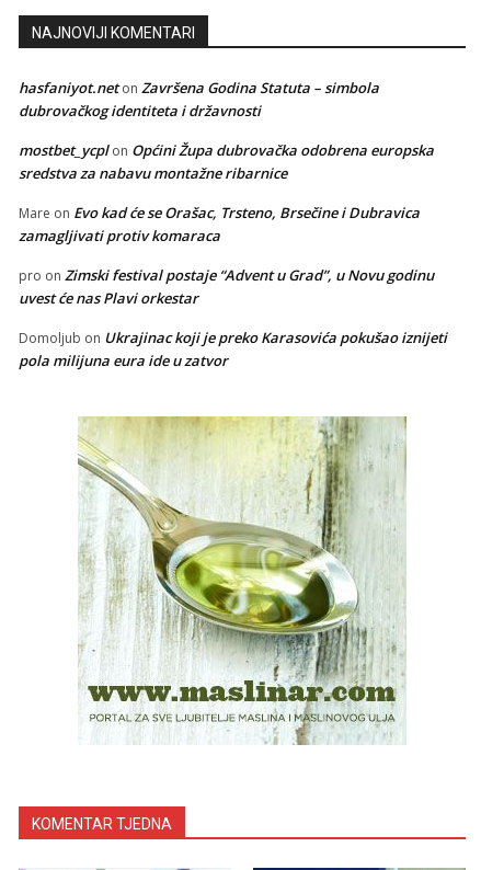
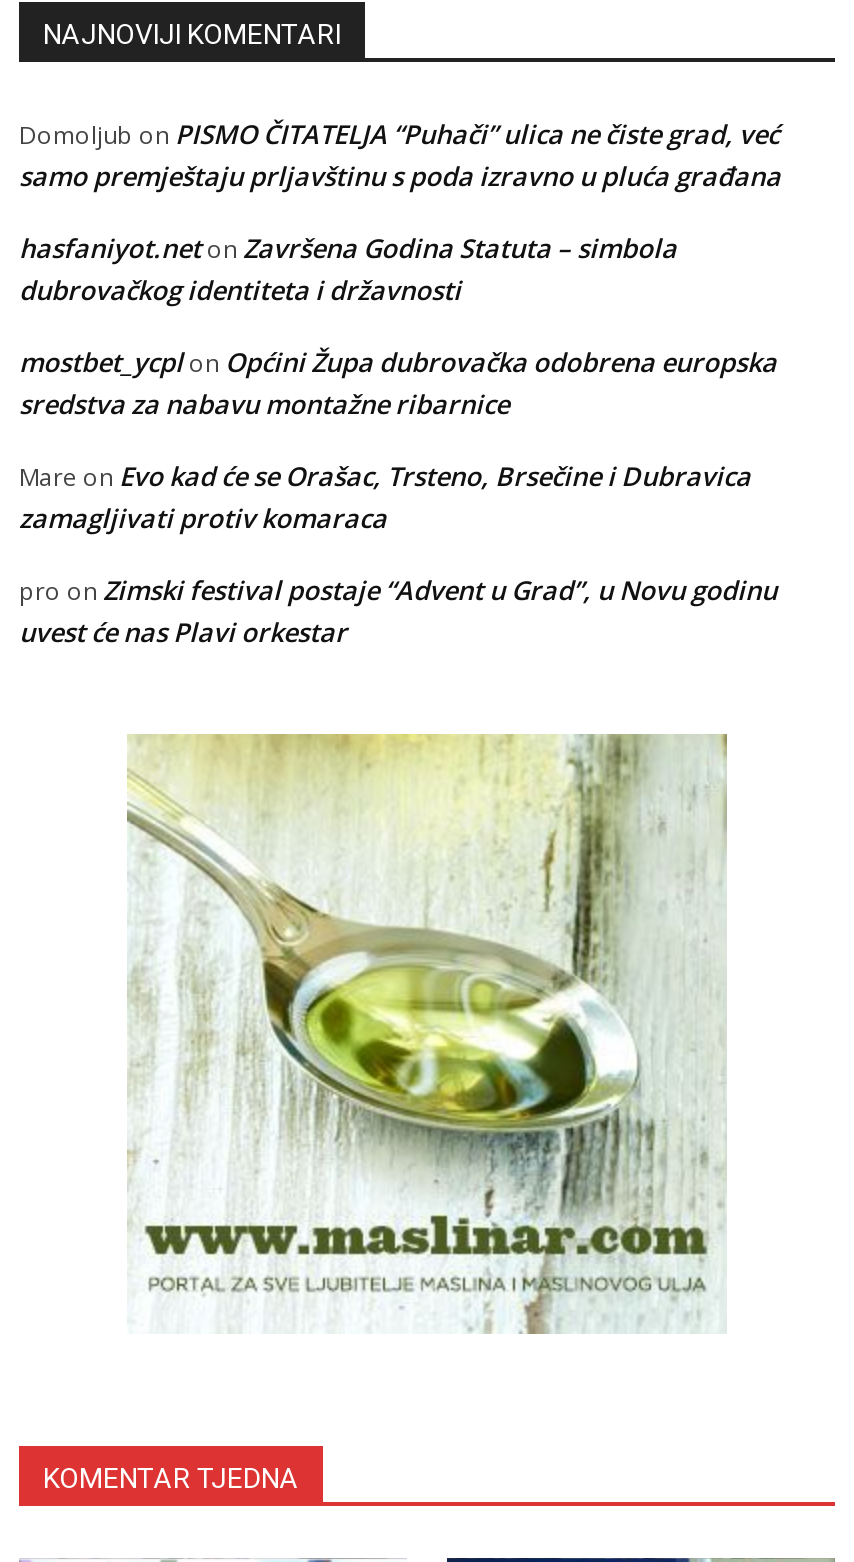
none -> [19,115,781,193] Domoljub on PISMO ČITATELJA “Puhači” ulica ne čiste grad, već | samo premještaju prljavštinu s poda izravno u pluća građana
moved [19,77,434,307] -> [19,229,777,649]: hasfaniyot.neton Završena Godina Statuta – simbola | dubrovačkog identiteta i državnosti | mostbet_ycplon Općini Župa dubrovačka odobrena europska | sredstva za nabavu montažne ribarnice | Mare on Evo kad će se Orašac, Trsteno, Brsečine i Dubravica | zamagljivati protiv komaraca | pro on Zimski festival postaje “Advent u Grad”, u Novu godinu | uvest će nas Plavi orkestar
[19,327,447,370] Domoljub on Ukrajinac koji je preko Karasovića pokušao iznijeti | pola milijuna eura ide u zatvor -> none

